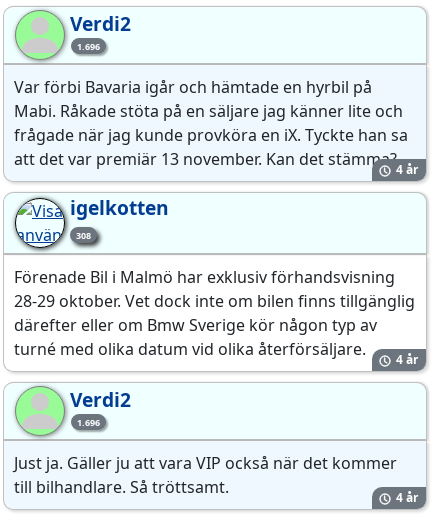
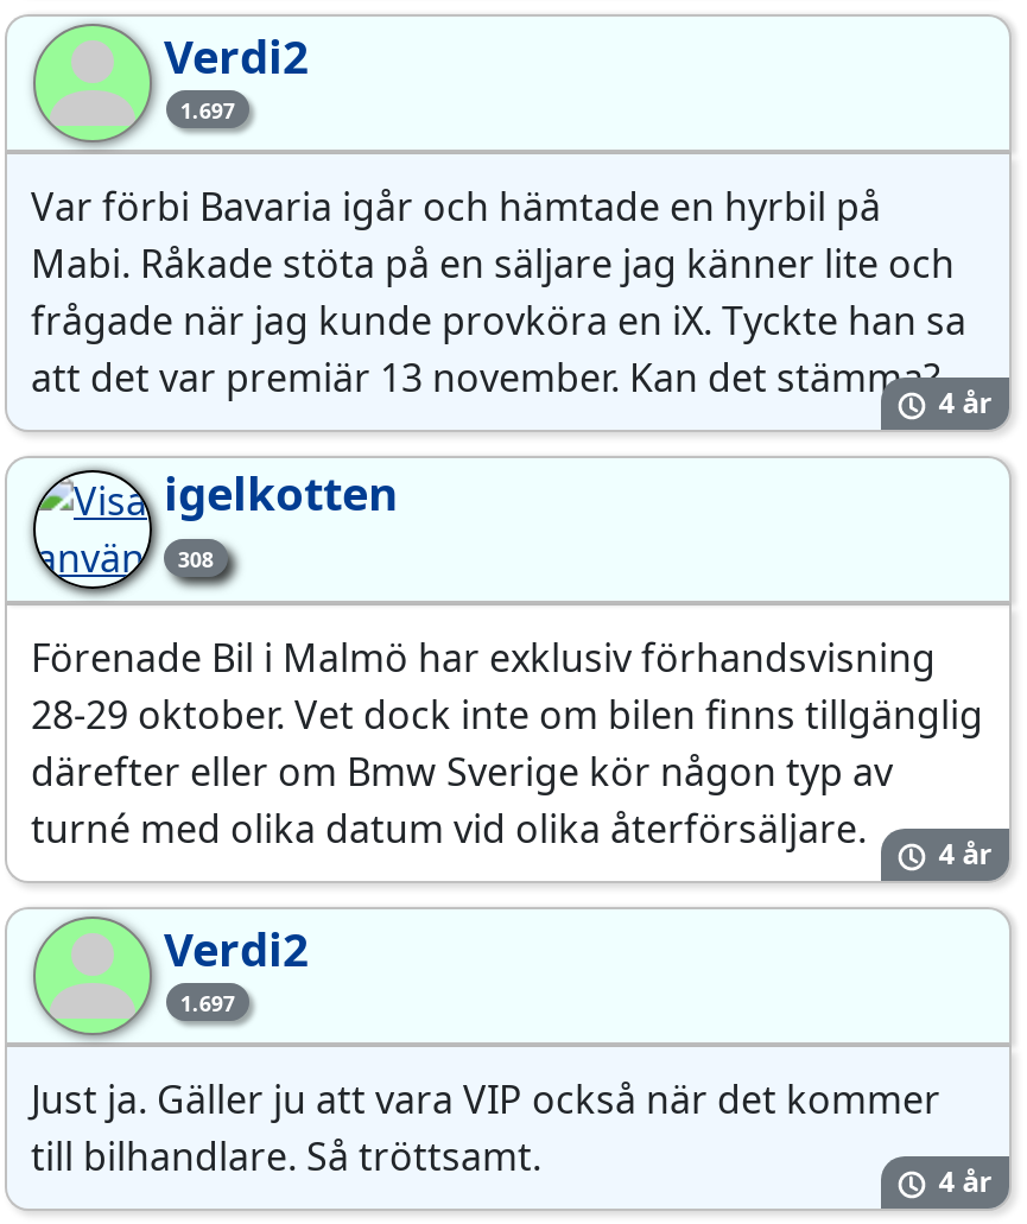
[77,40,100,53] 1.696 -> [180,94,235,125] 1.697
[77,416,100,429] 1.696 -> [180,987,235,1018] 1.697

